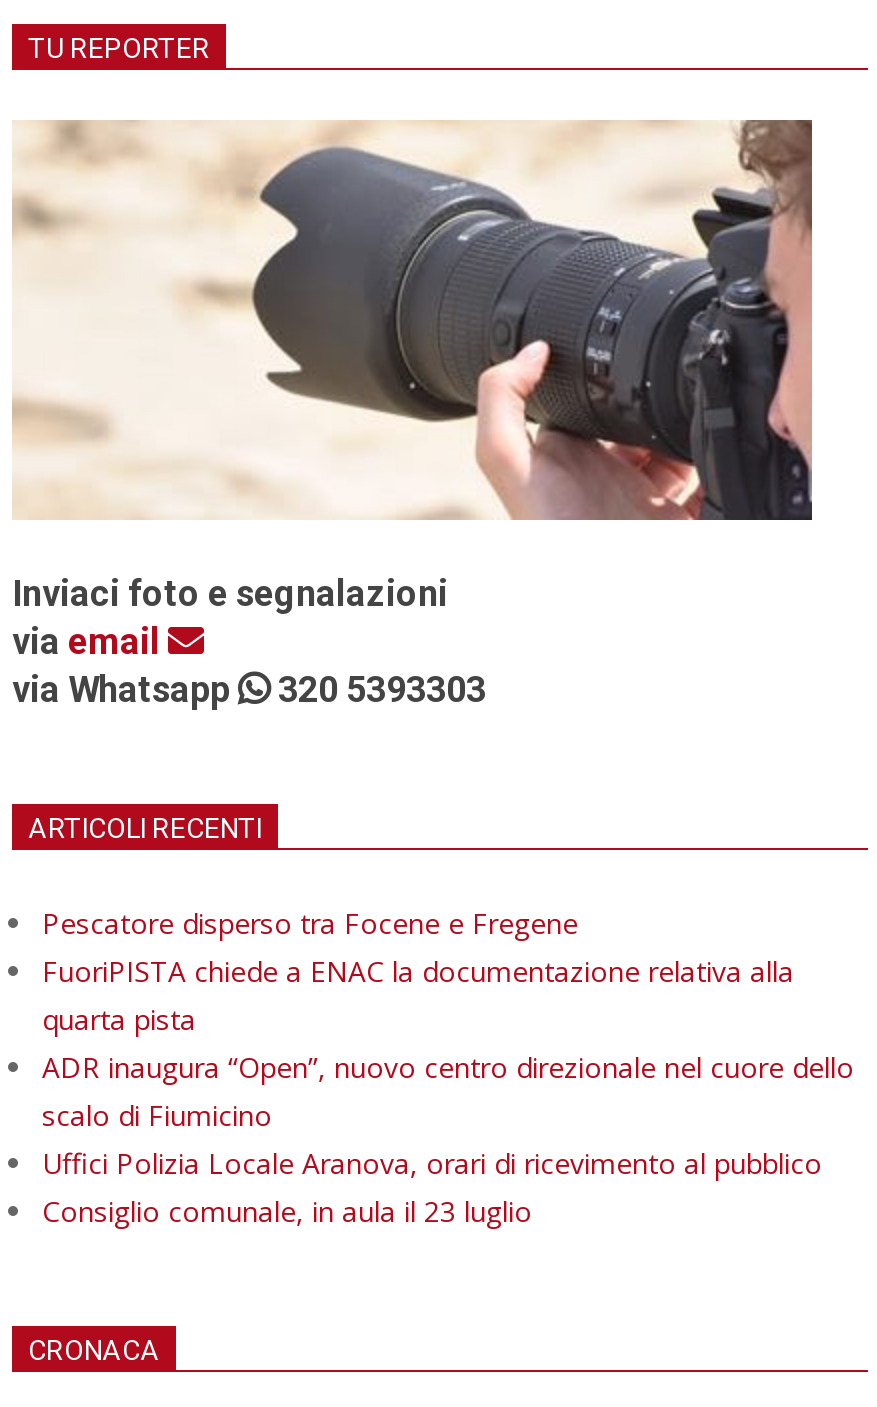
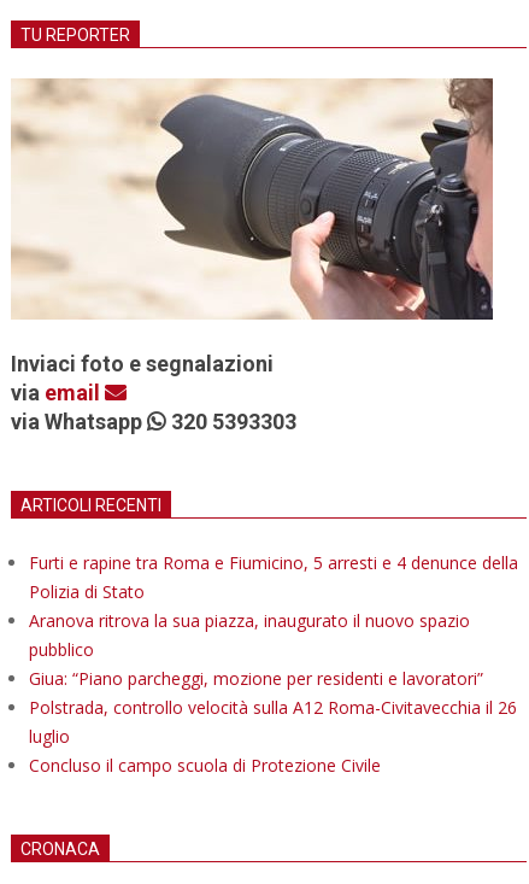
[42,905,854,1231] Pescatore disperso tra Focene e Fregene | FuoriPISTA chiede a ENAC la documentazione relativa alla | quarta pista | ADR inaugura “Open”, nuovo centro direzionale nel cuore dello | scalo di Fiumicino | Uffici Polizia Locale Aranova, orari di ricevimento al pubblico | Consiglio comunale, in aula il 23 luglio -> [29,552,518,777] Furti e rapine tra Roma e Fiumicino, 5 arresti e 4 denunce della | Polizia di Stato | Aranova ritrova la sua piazza, inaugurato il nuovo spazio | pubblico | Giua: “Piano parcheggi, mozione per residenti e lavoratori” | Polstrada, controllo velocità sulla A12 Roma-Civitavecchia il 26 | luglio | Concluso il campo scuola di Protezione Civile

